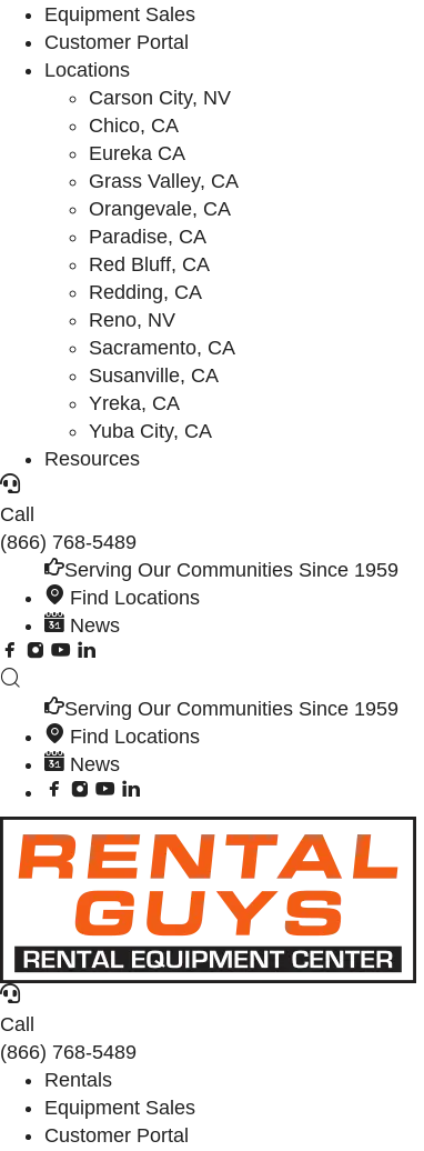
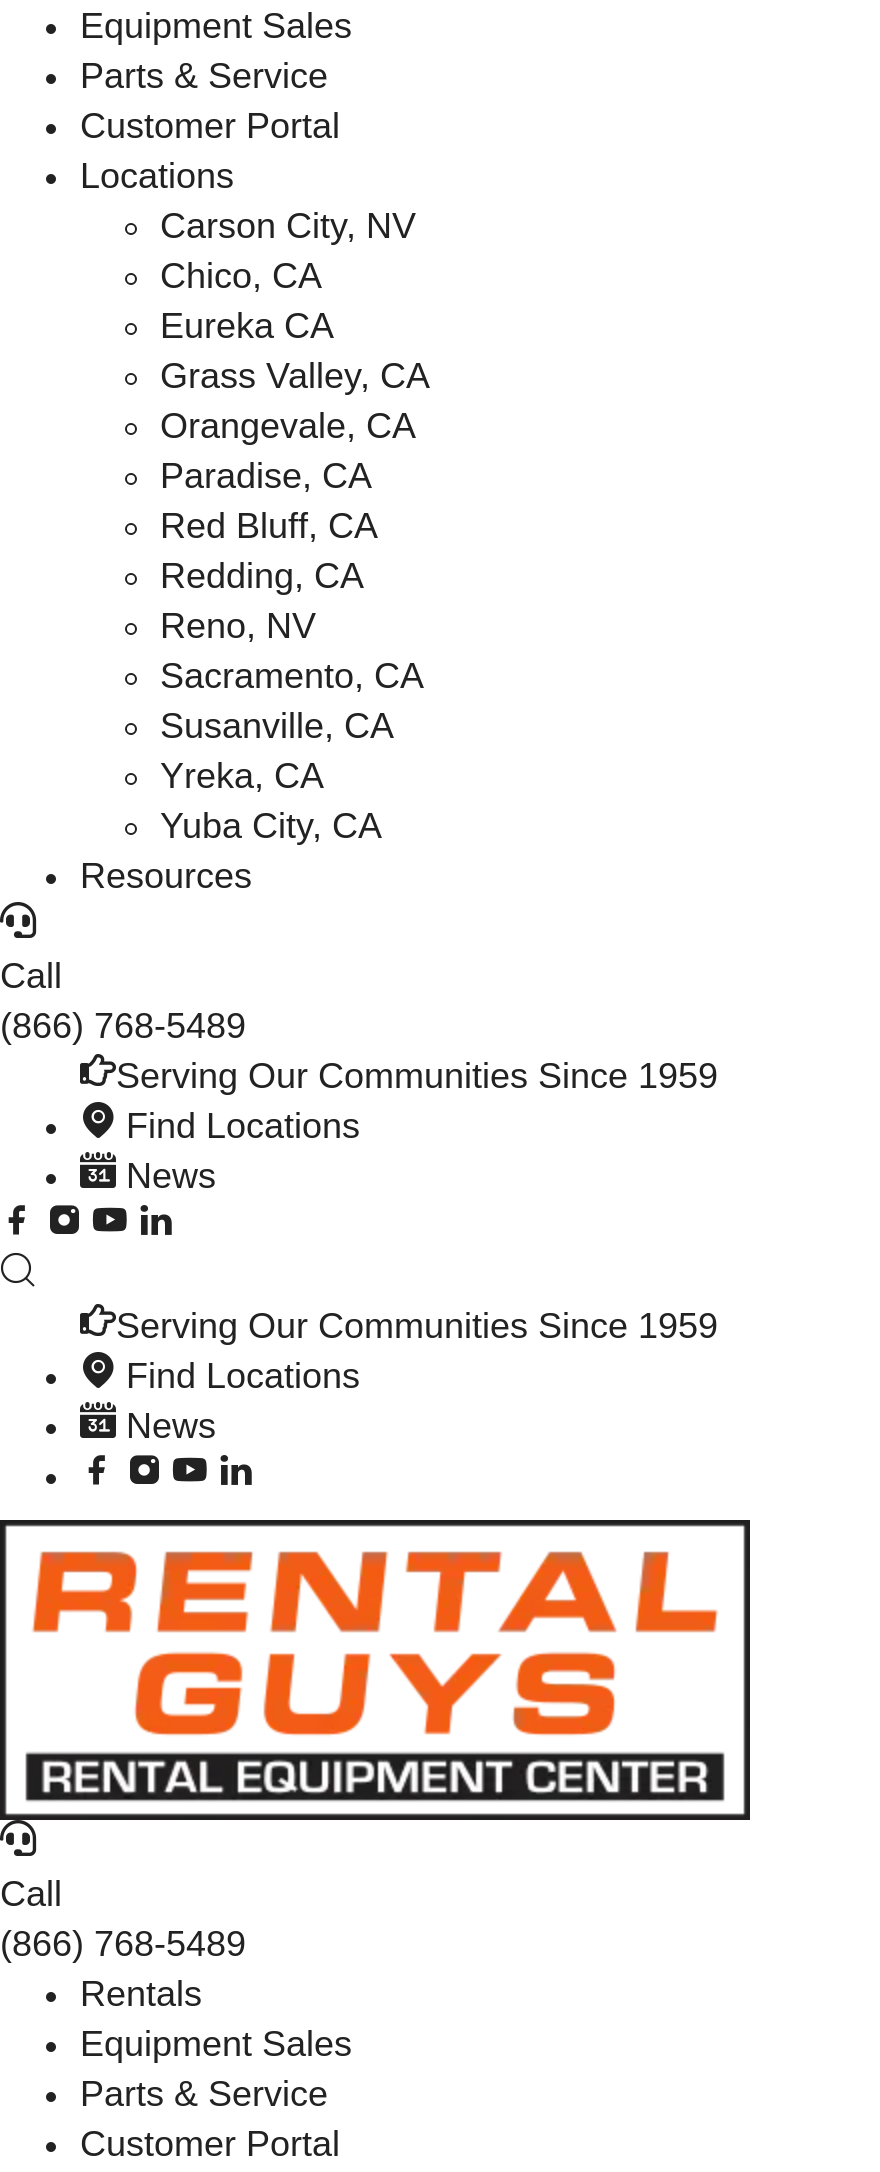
none -> [80,56,328,96] Parts & Service
none -> [80,2074,328,2114] Parts & Service

